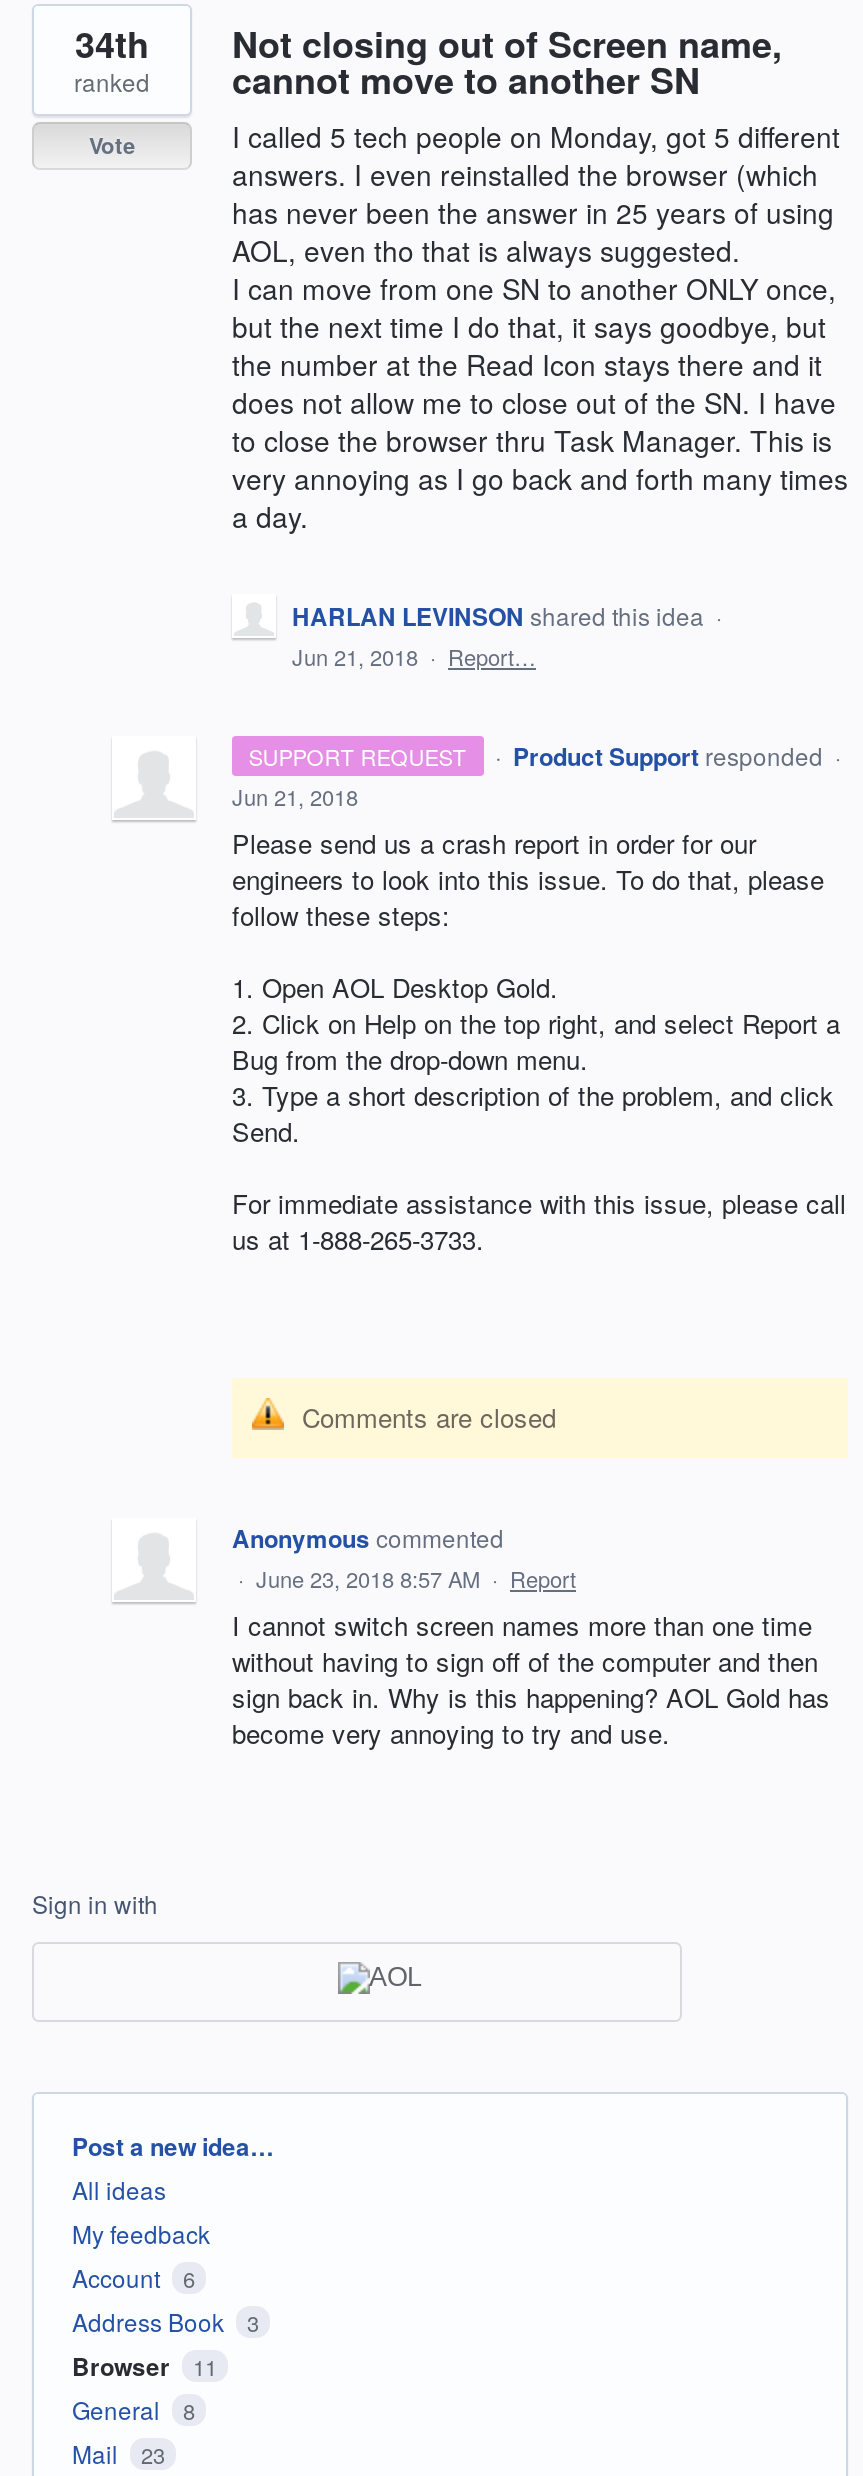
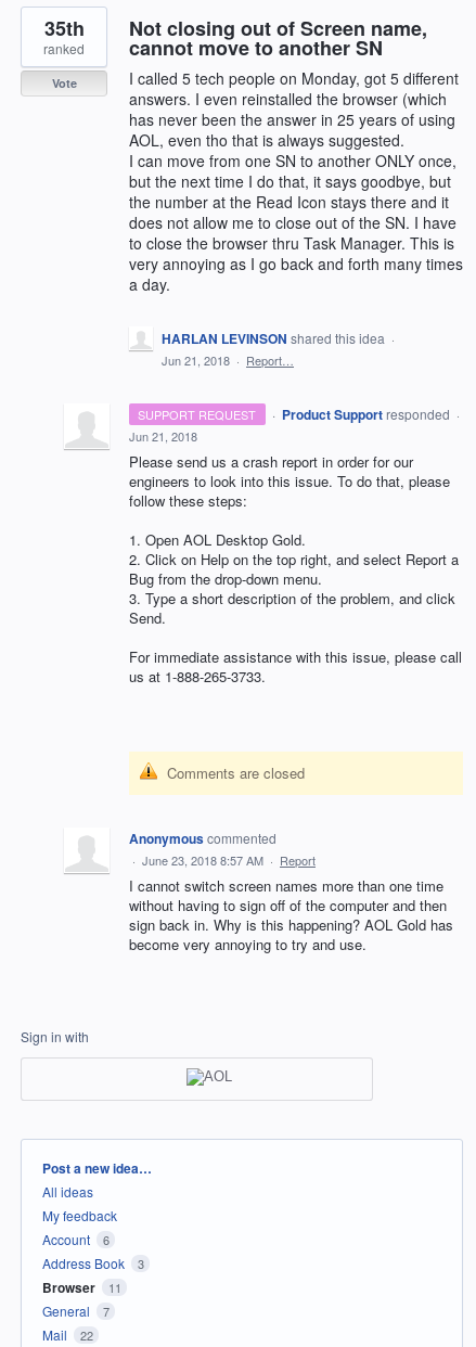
[75,18,782,70] 34th Not closing out of Screen name, -> [44,14,427,42] 35th Not closing out of Screen name,
[72,2392,195,2426] General 8 -> [42,1301,109,1320] General 7
[72,2436,165,2470] Mail 23 -> [42,1325,93,1344] Mail 22

